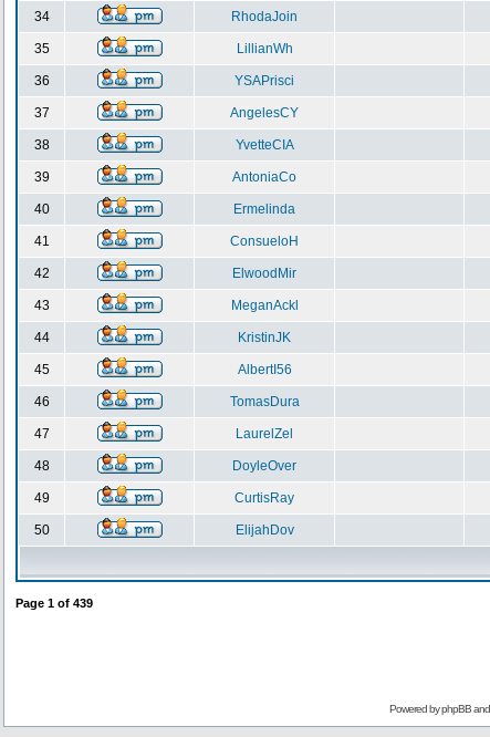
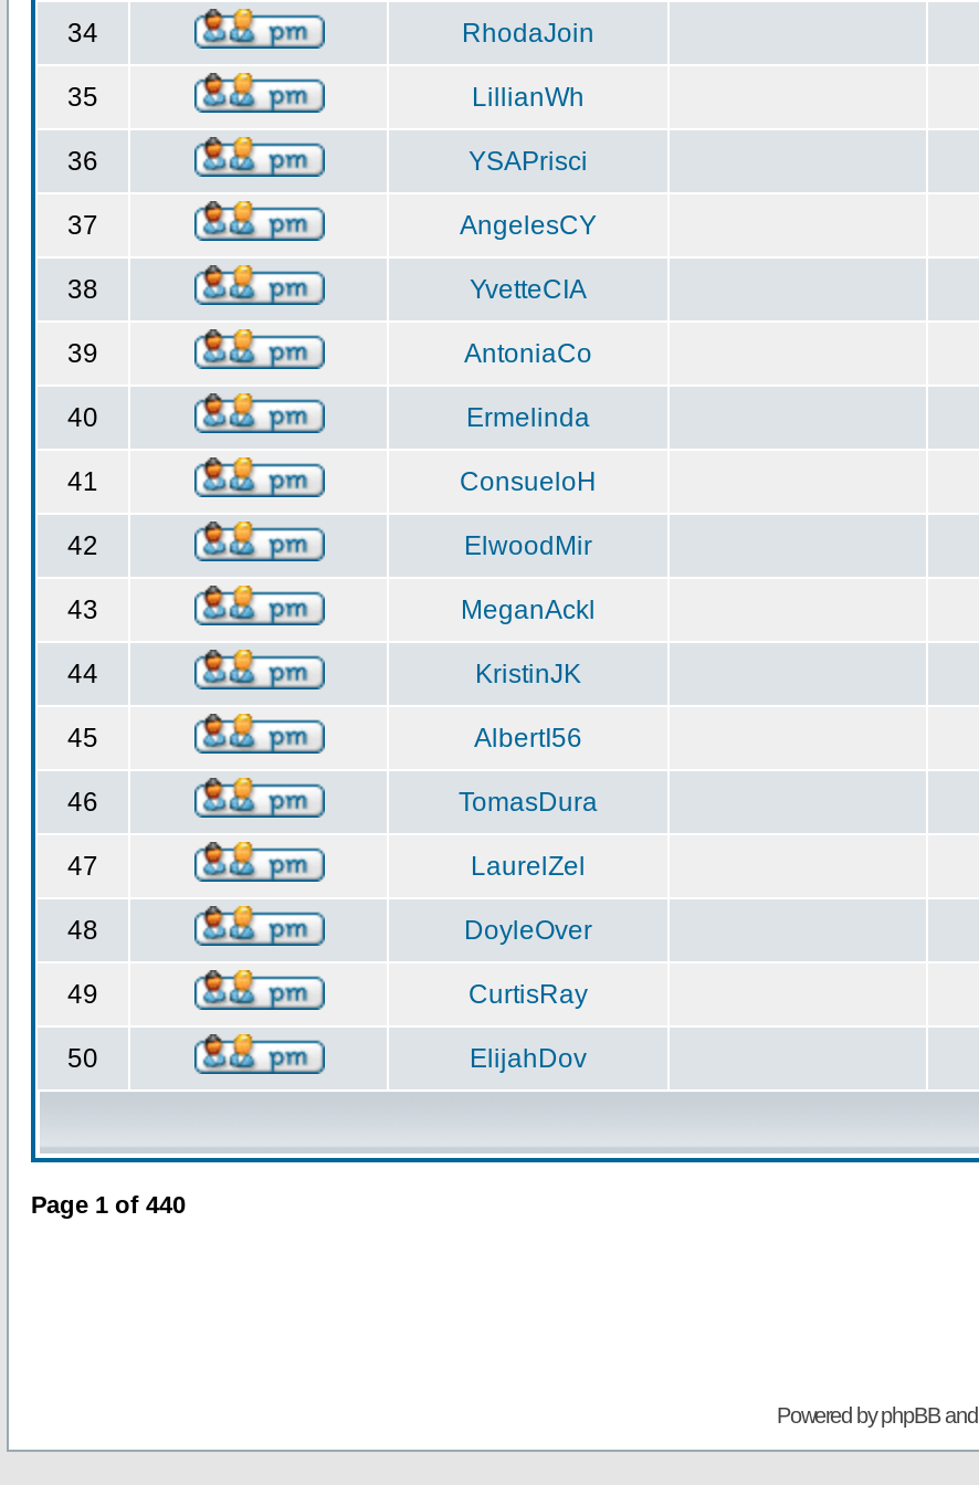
[15,596,93,610] Page 1 of 439 -> [31,1191,186,1218] Page 1 of 440

